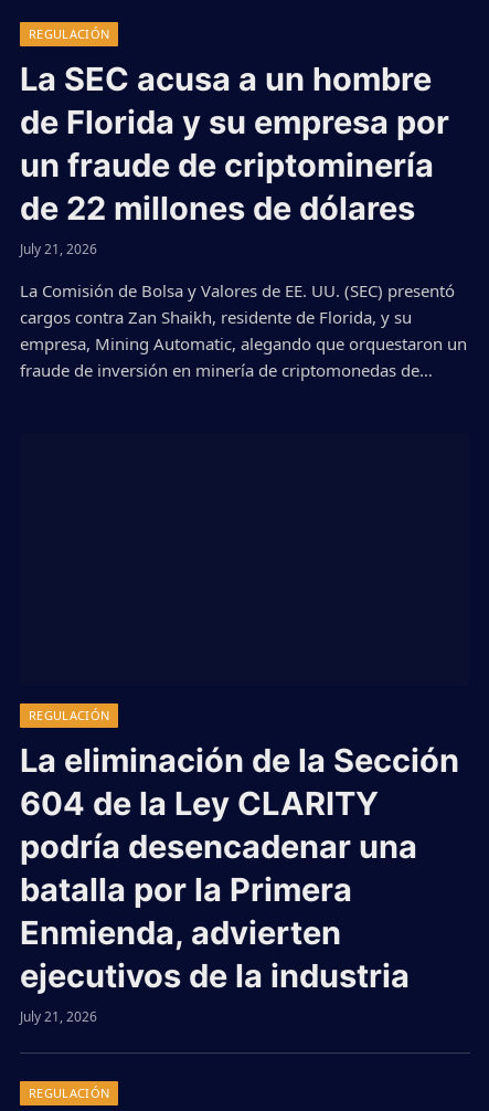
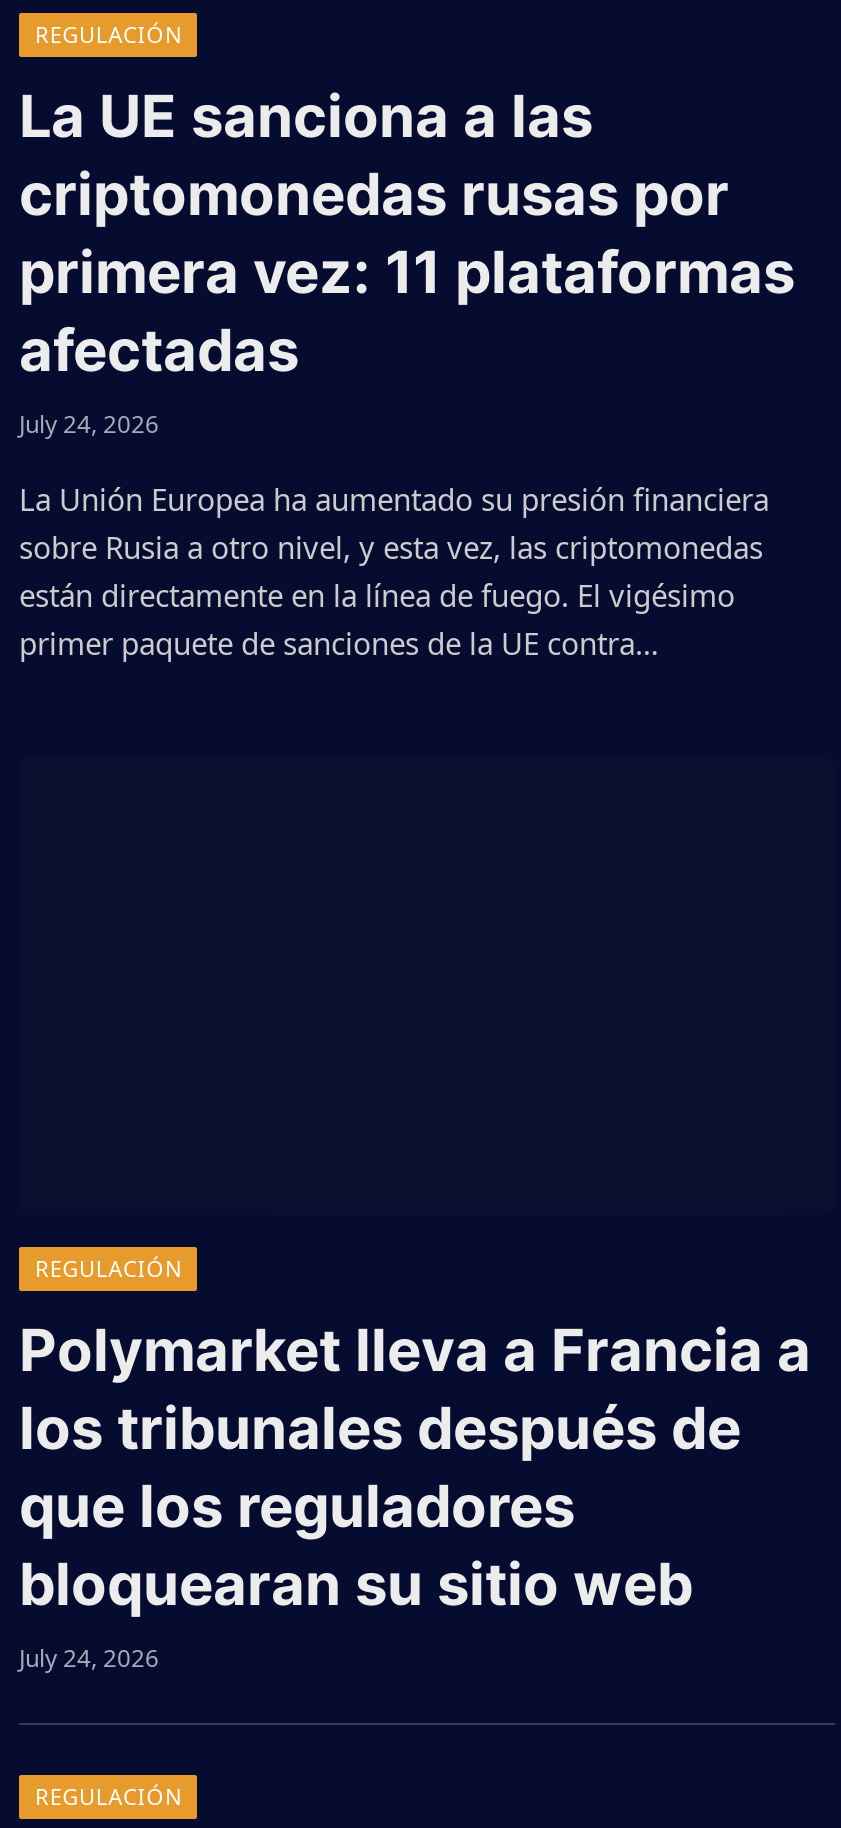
[20,59,449,258] La SEC acusa a un hombre | de Florida y su empresa por | un fraude de criptominería | de 22 millones de dólares | July 21, 2026 -> [19,80,795,440] La UE sanciona a las | criptomonedas rusas por | primera vez: 11 plataformas | afectadas | July 24, 2026
[20,279,467,380] La Comisión de Bolsa y Valores de EE. UU. (SEC) presentó | cargos contra Zan Shaikh, residente de Florida, y su | empresa, Mining Automatic, alegando que orquestaron un | fraude de inversión en minería de criptomonedas de… -> [19,478,769,662] La Unión Europea ha aumentado su presión financiera | sobre Rusia a otro nivel, y esta vez, las criptomonedas | están directamente en la línea de fuego. El vigésimo | primer paquete de sanciones de la UE contra…
[20,741,459,1026] La eliminación de la Sección | 604 de la Ley CLARITY | podría desencadenar una | batalla por la Primera | Enmienda, advierten | ejecutivos de la industria | July 21, 2026 -> [19,1315,811,1675] Polymarket lleva a Francia a | los tribunales después de | que los reguladores | bloquearan su sitio web | July 24, 2026

